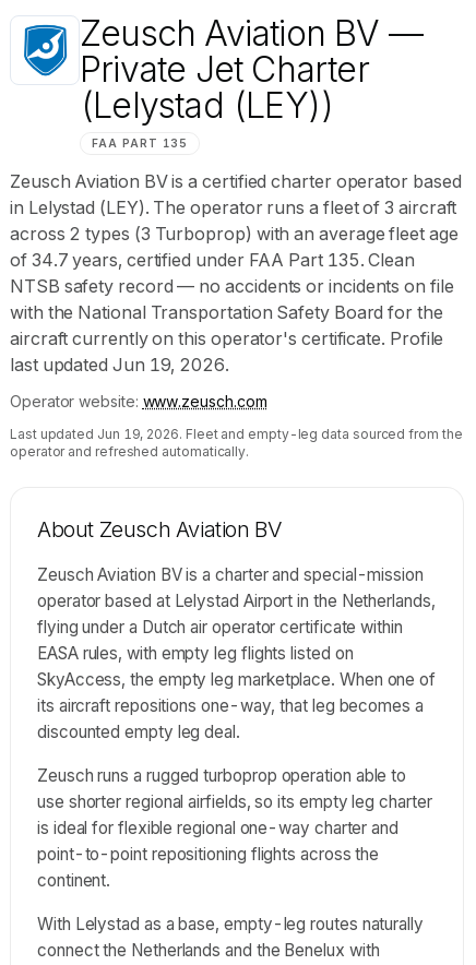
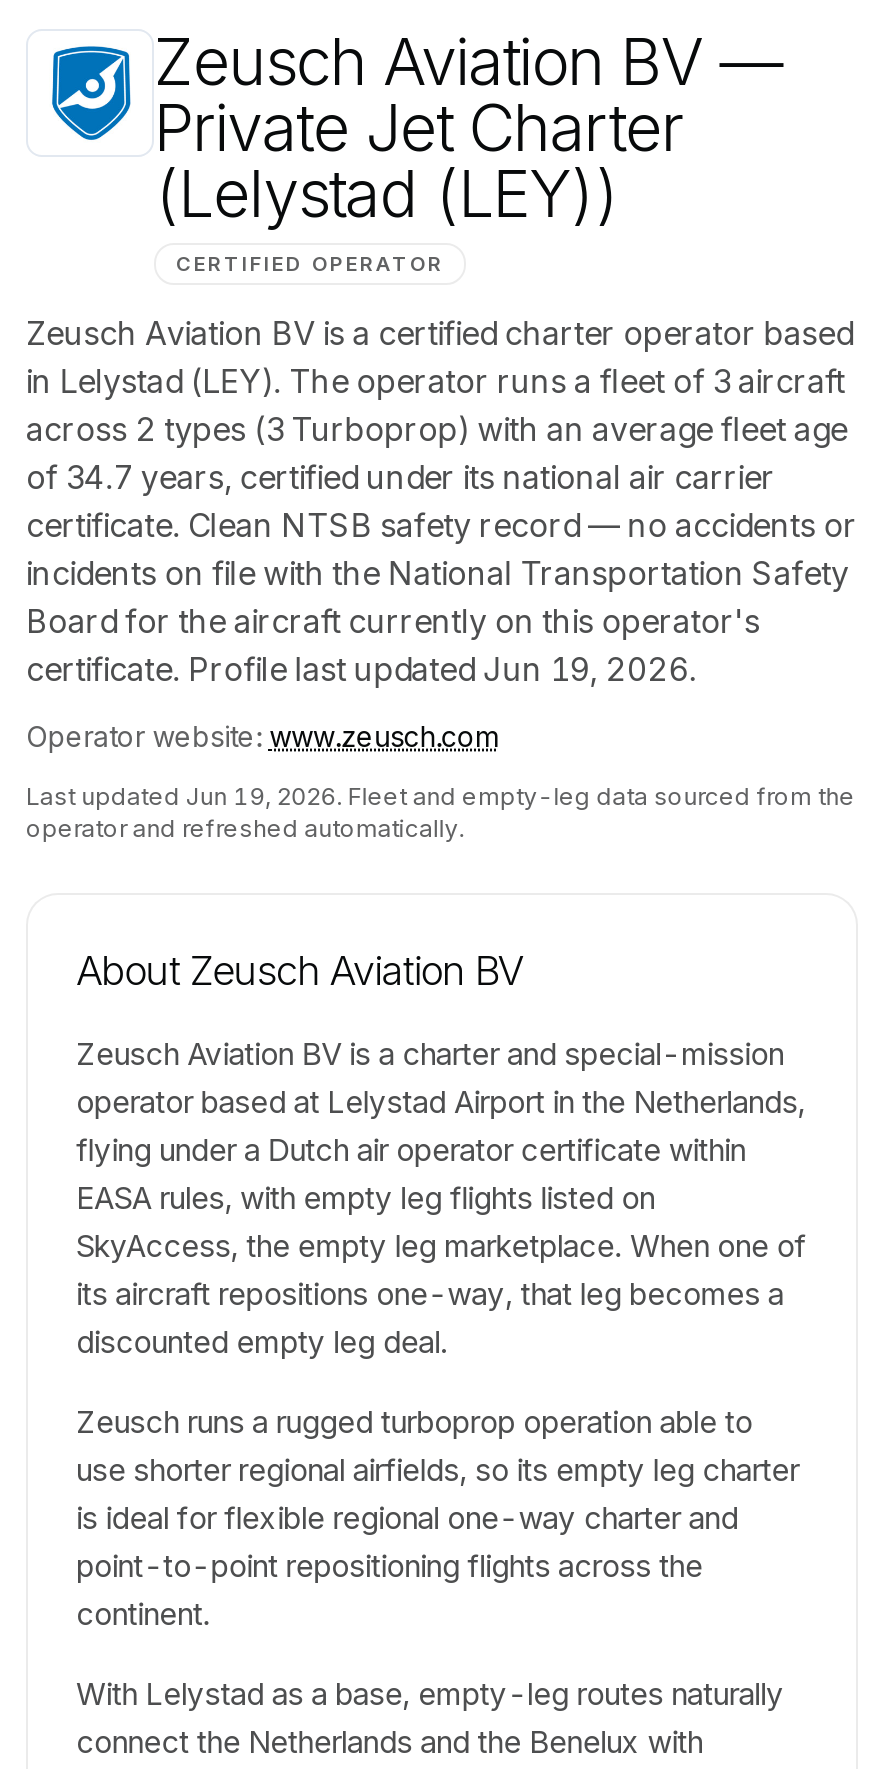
[92,136,188,150] FAA PART 135 -> [176,251,444,275] CERTIFIED OPERATOR
[10,249,454,376] of 34.7 years, certified under FAA Part 135. Clean | NTSB safety record — no accidents or incidents on file | with the National Transportation Safety Board for the | aircraft currently on this operator's certificate. Profile | last updated Jun 19, 2026. -> [26,457,857,689] of 34.7 years, certified under its national air carrier | certificate. Clean NTSB safety record — no accidents or | incidents on file with the National Transportation Safety | Board for the aircraft currently on this operator's | certificate. Profile last updated Jun 19, 2026.

